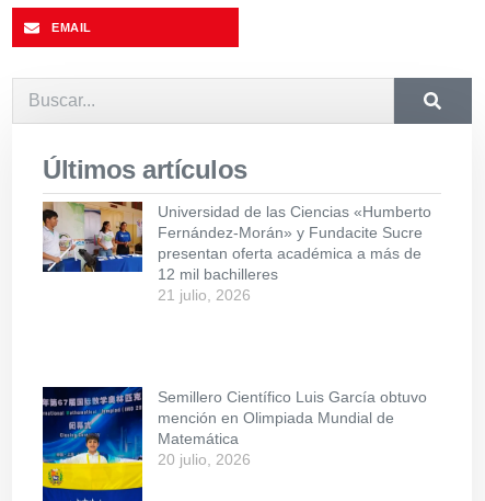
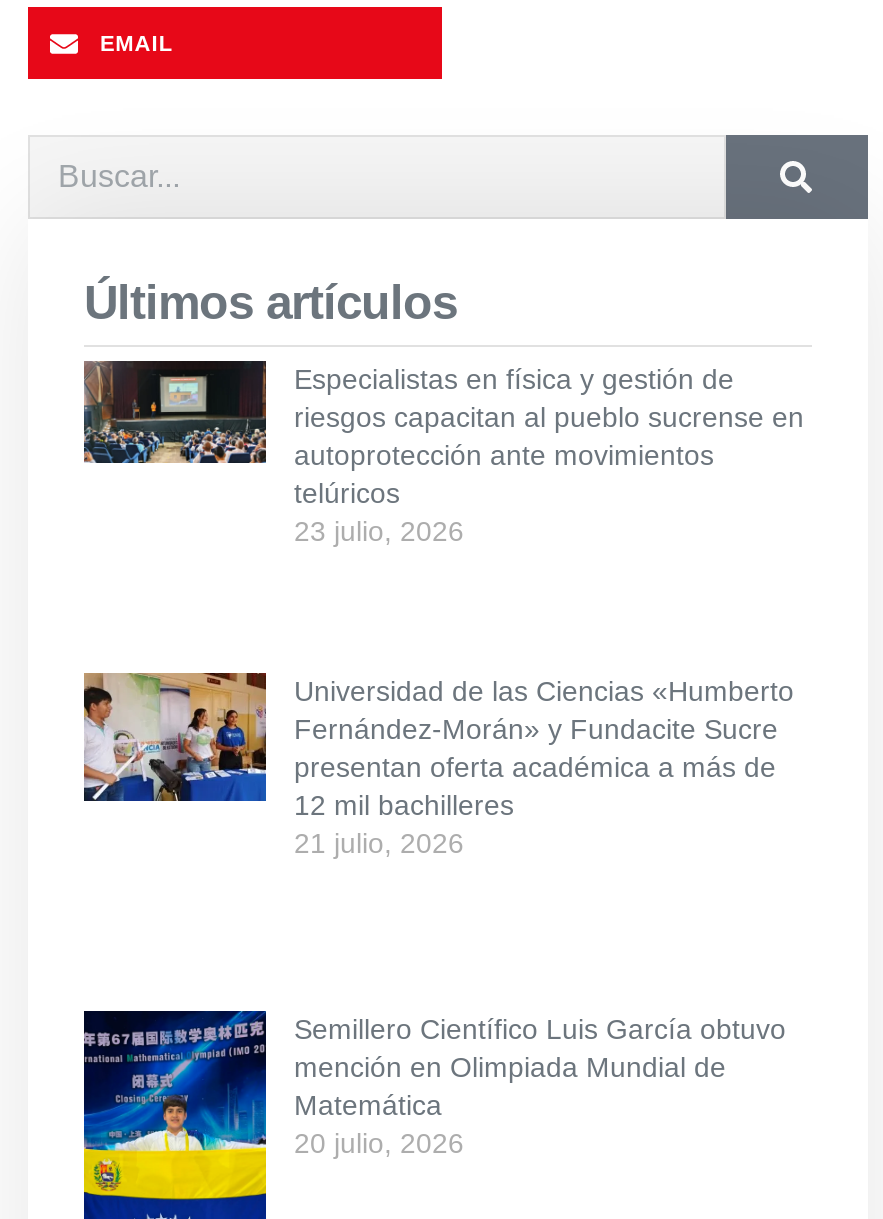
none -> [84,359,804,548] [image] | Especialistas en física y gestión de | riesgos capacitan al pueblo sucrense en | autoprotección ante movimientos | telúricos | 23 julio, 2026

